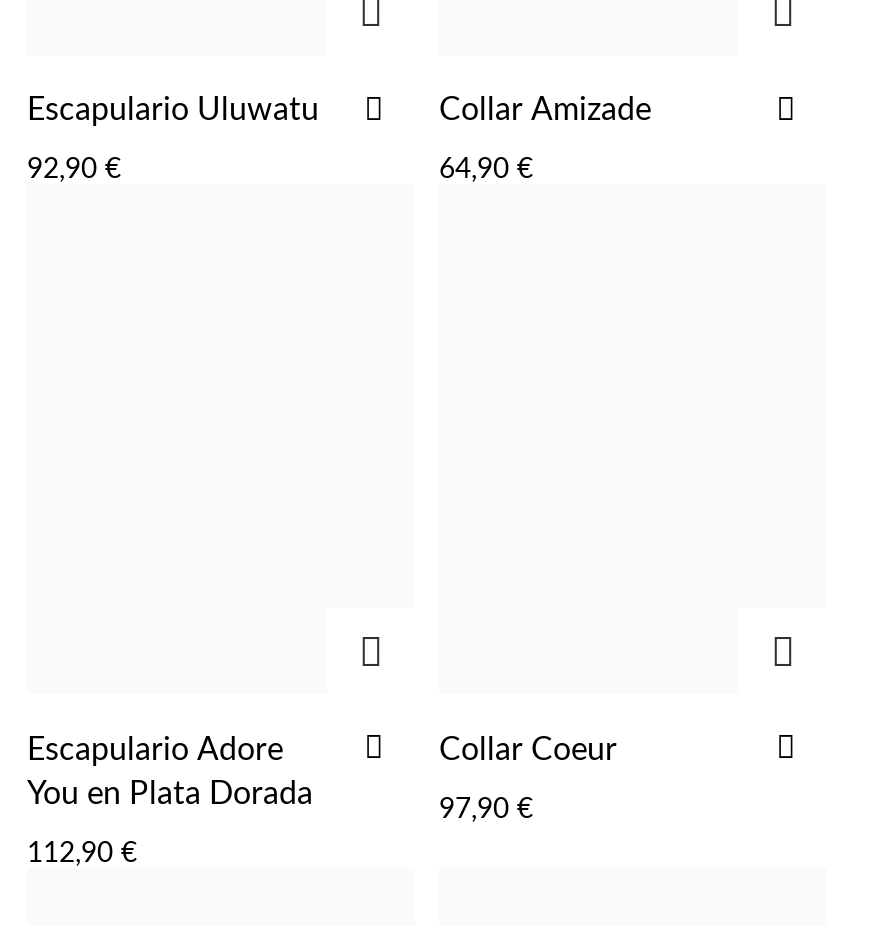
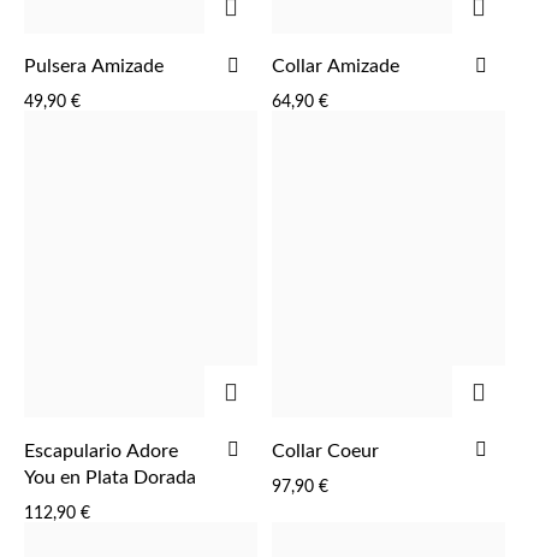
[27,94,319,126] Escapulario Uluwatu -> [24,57,164,76] Pulsera Amizade
[27,156,121,184] 92,90 € -> [24,94,81,111] 49,90 €

